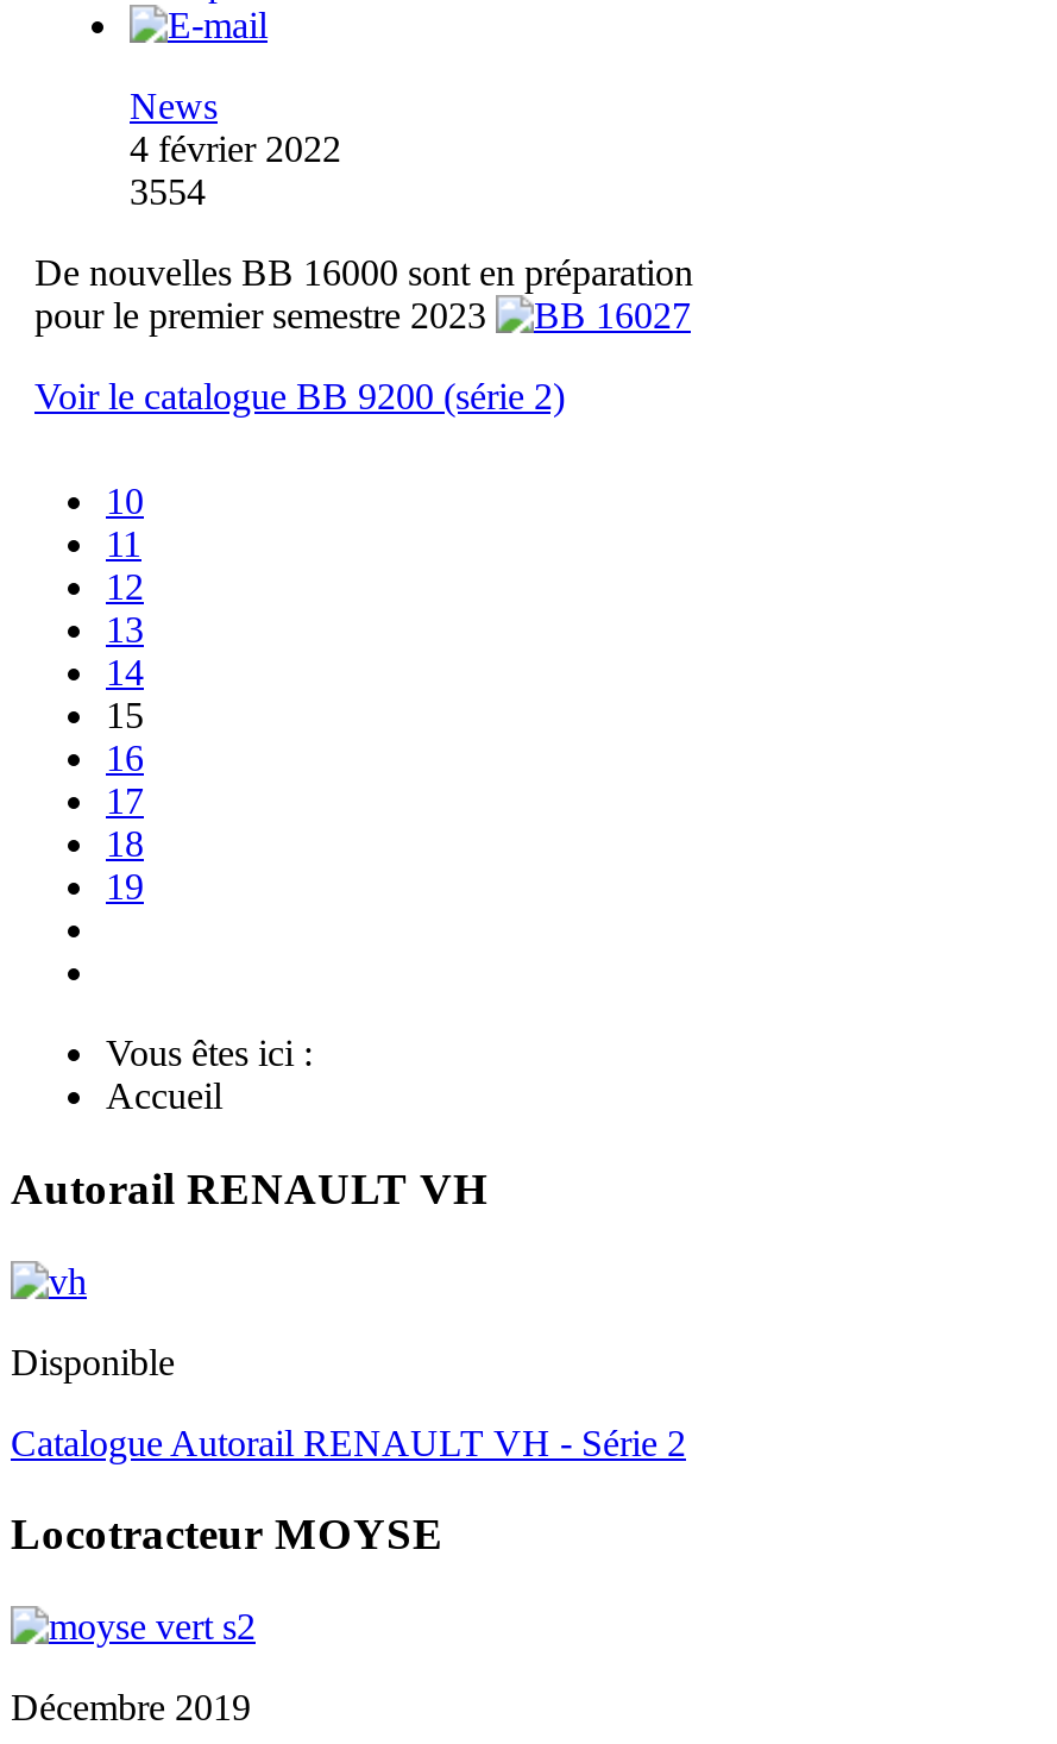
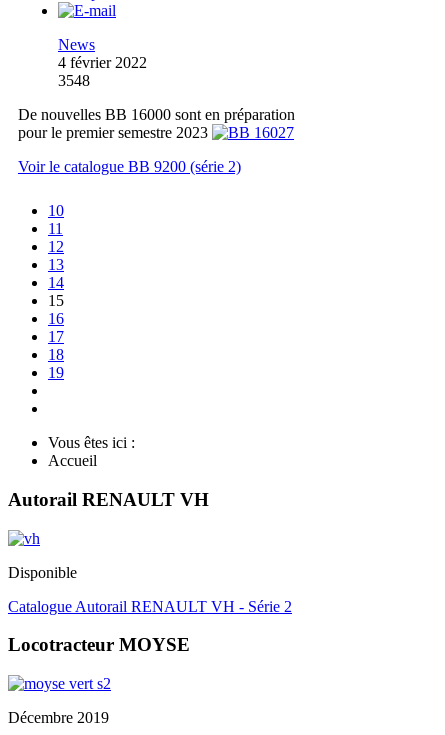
[130,172,206,212] 3554 -> [58,72,90,89] 3548

